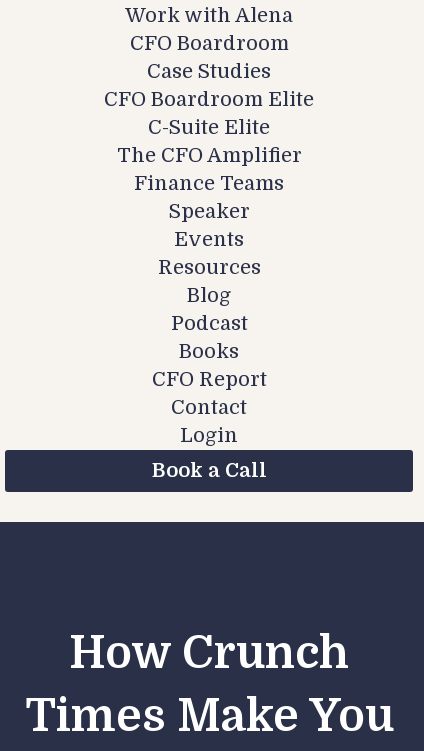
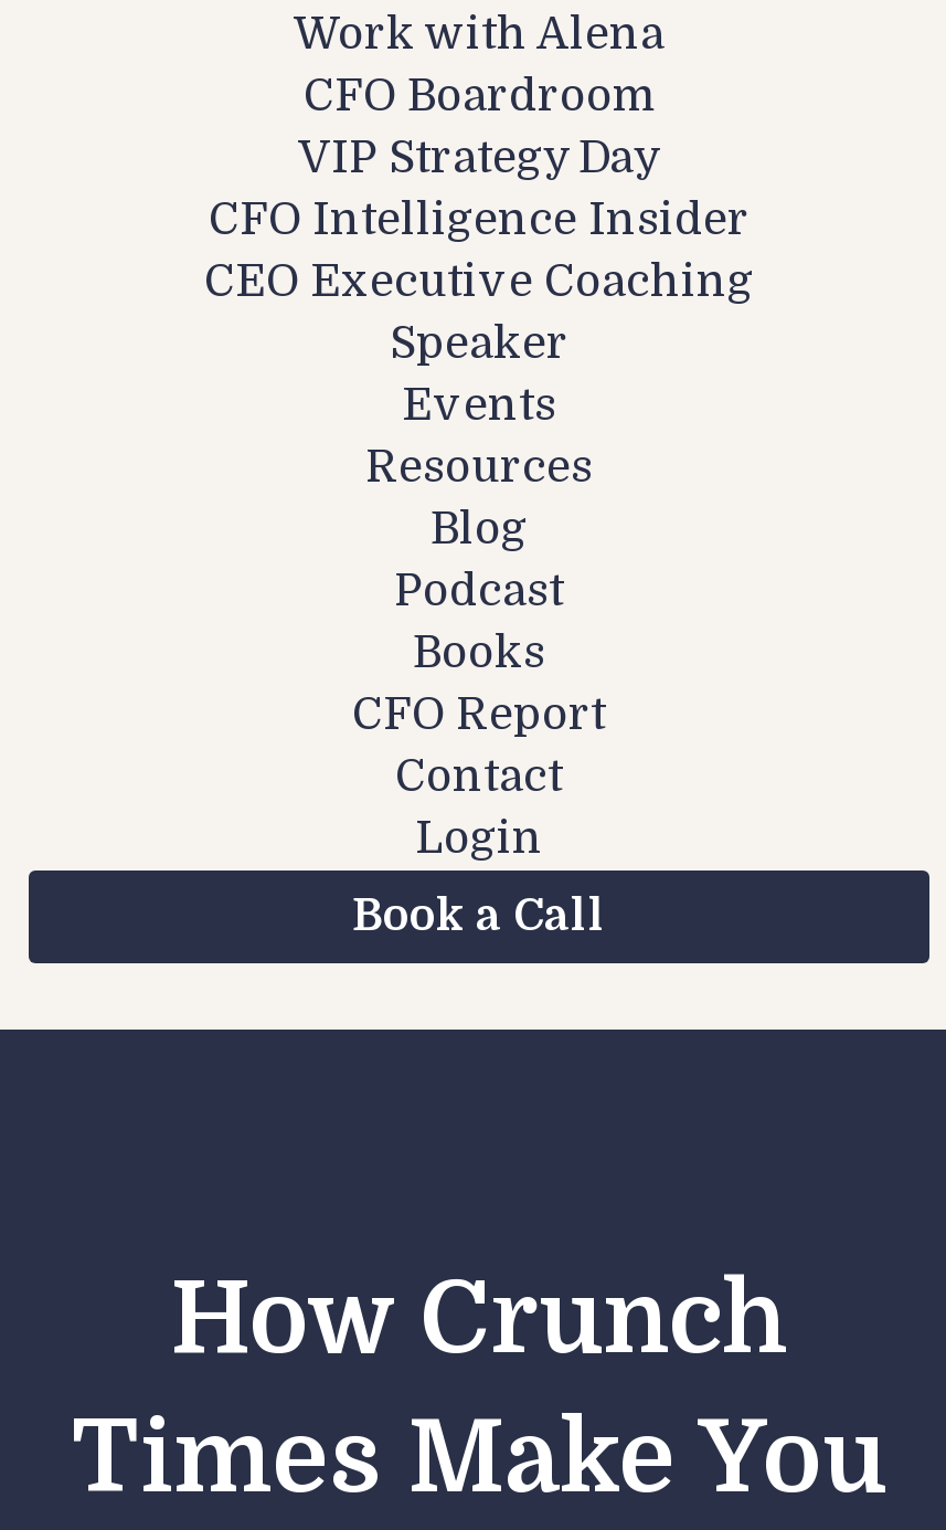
[104,60,314,195] Case Studies | CFO Boardroom Elite | C-Suite Elite | The CFO Amplifier | Finance Teams -> [204,132,754,306] VIP Strategy Day | CFO Intelligence Insider | CEO Executive Coaching

